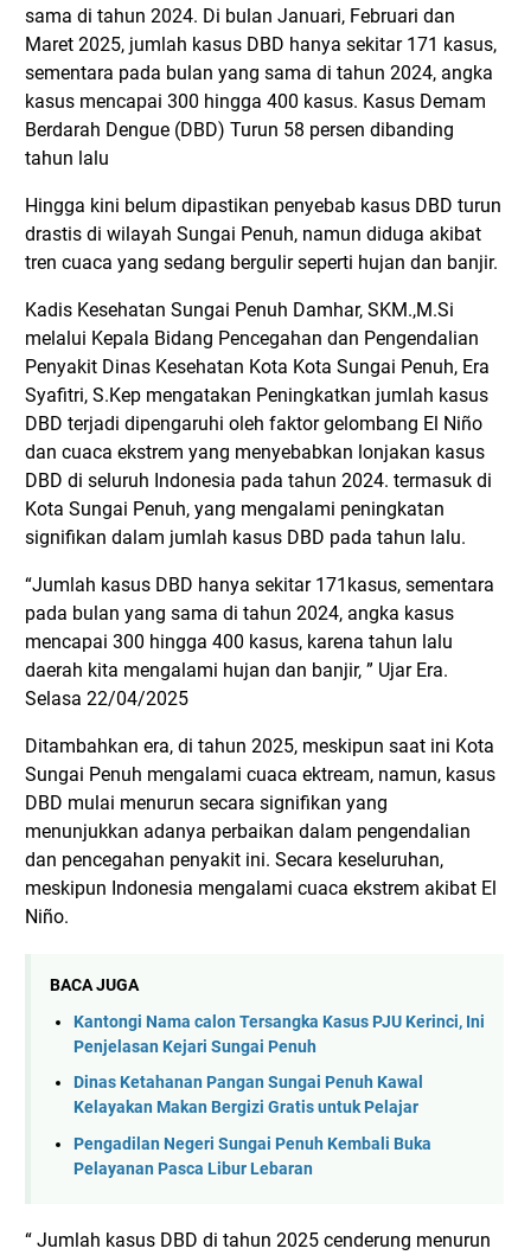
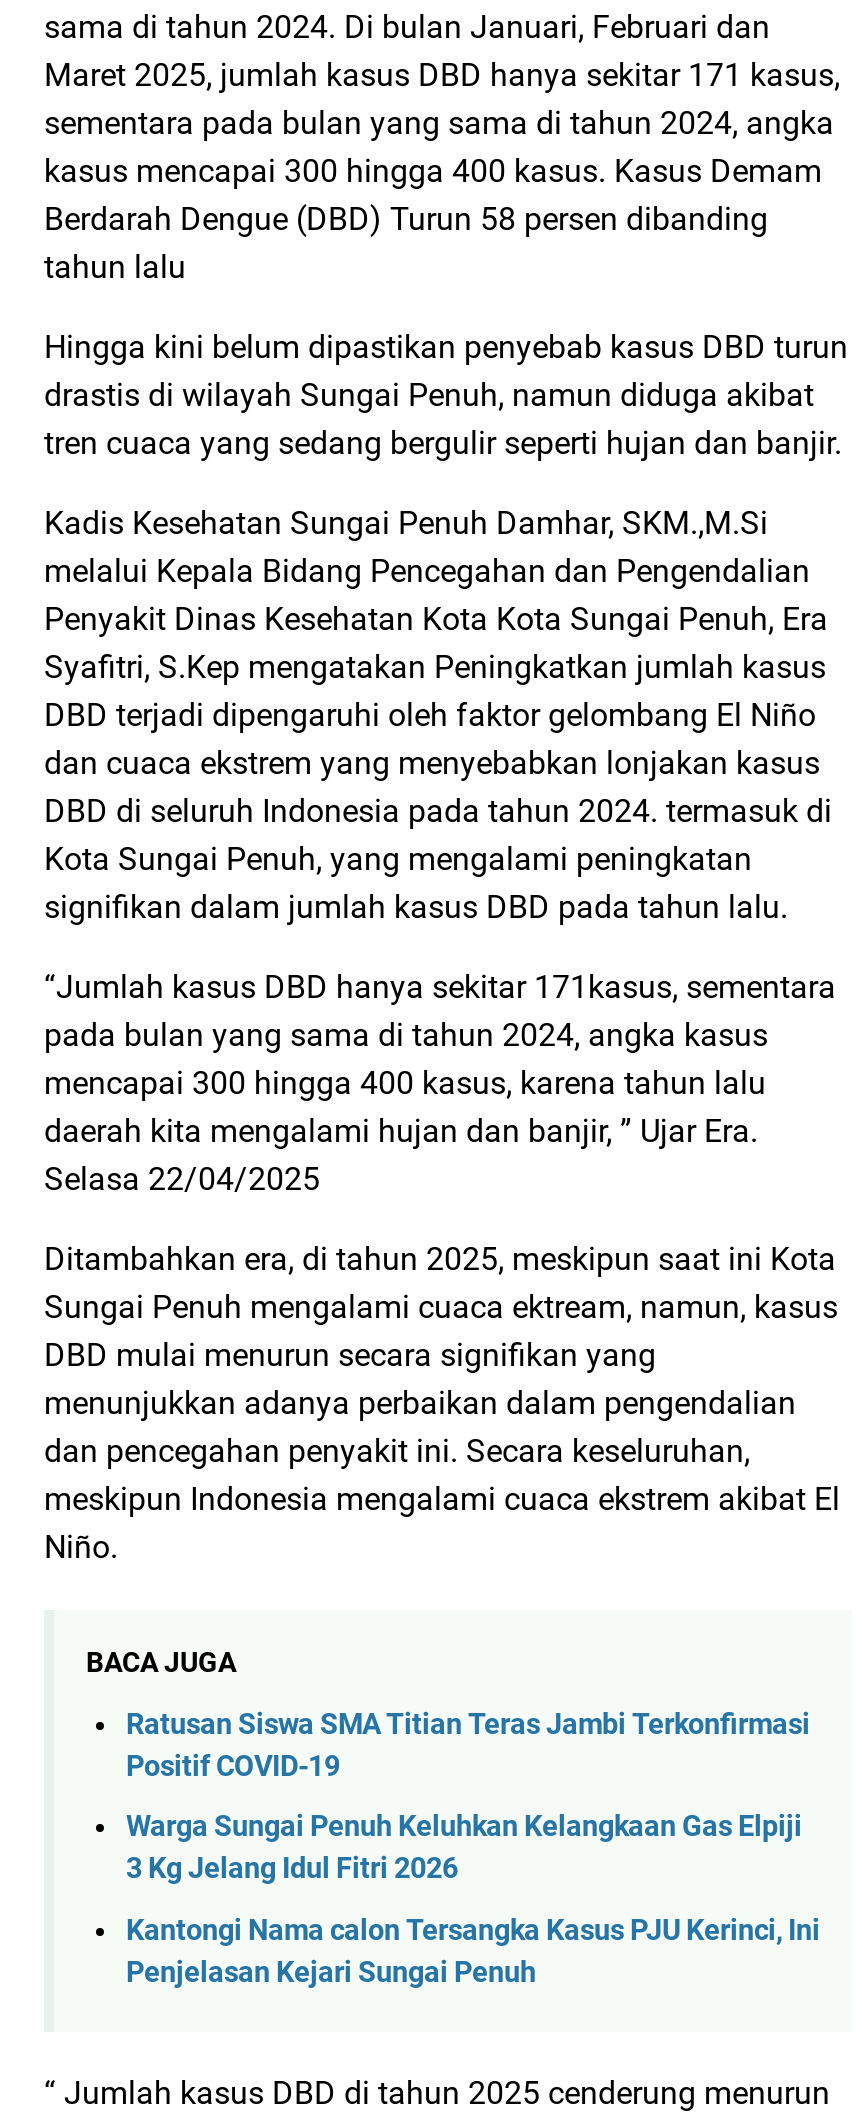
none -> [126,1708,810,1887] Ratusan Siswa SMA Titian Teras Jambi Terkonfirmasi | Positif COVID-19 | Warga Sungai Penuh Keluhkan Kelangkaan Gas Elpiji | 3 Kg Jelang Idul Fitri 2026
moved [73,1012,485,1057] -> [126,1914,820,1990]: Kantongi Nama calon Tersangka Kasus PJU Kerinci, Ini | Penjelasan Kejari Sungai Penuh
[73,1073,431,1179] Dinas Ketahanan Pangan Sungai Penuh Kawal | Kelayakan Makan Bergizi Gratis untuk Pelajar | Pengadilan Negeri Sungai Penuh Kembali Buka | Pelayanan Pasca Libur Lebaran -> none

